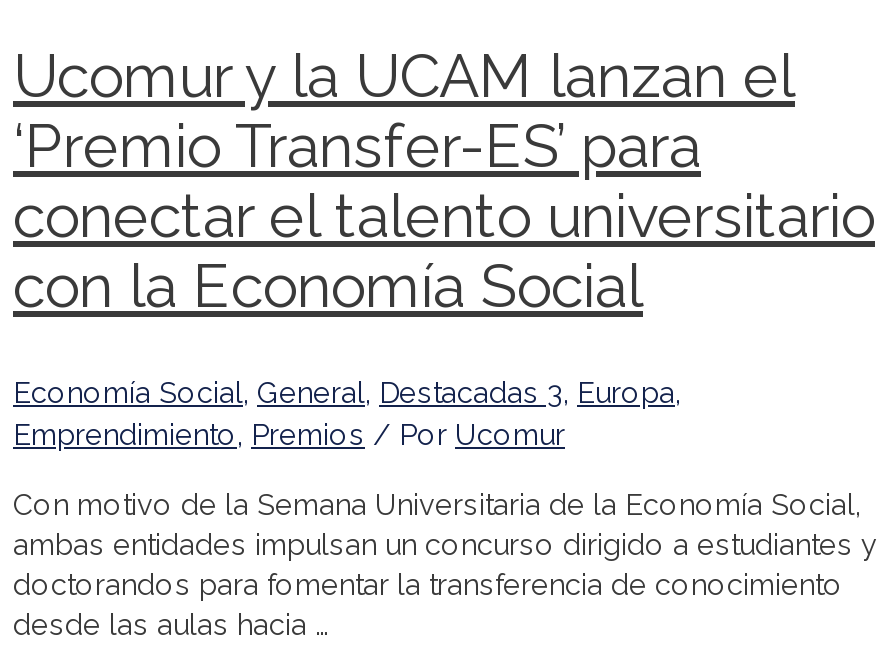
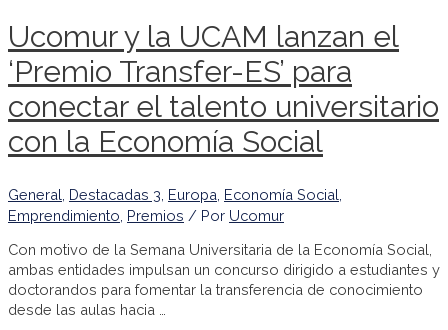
[13,375,681,409] Economía Social, General, Destacadas 3, Europa, -> [8,186,342,203] General, Destacadas 3, Europa, Economía Social,

